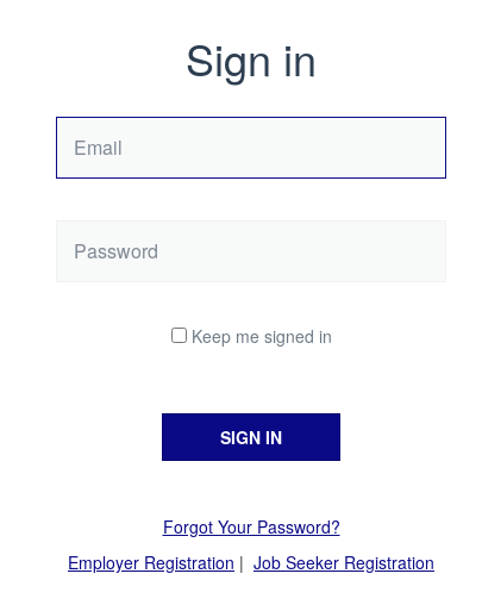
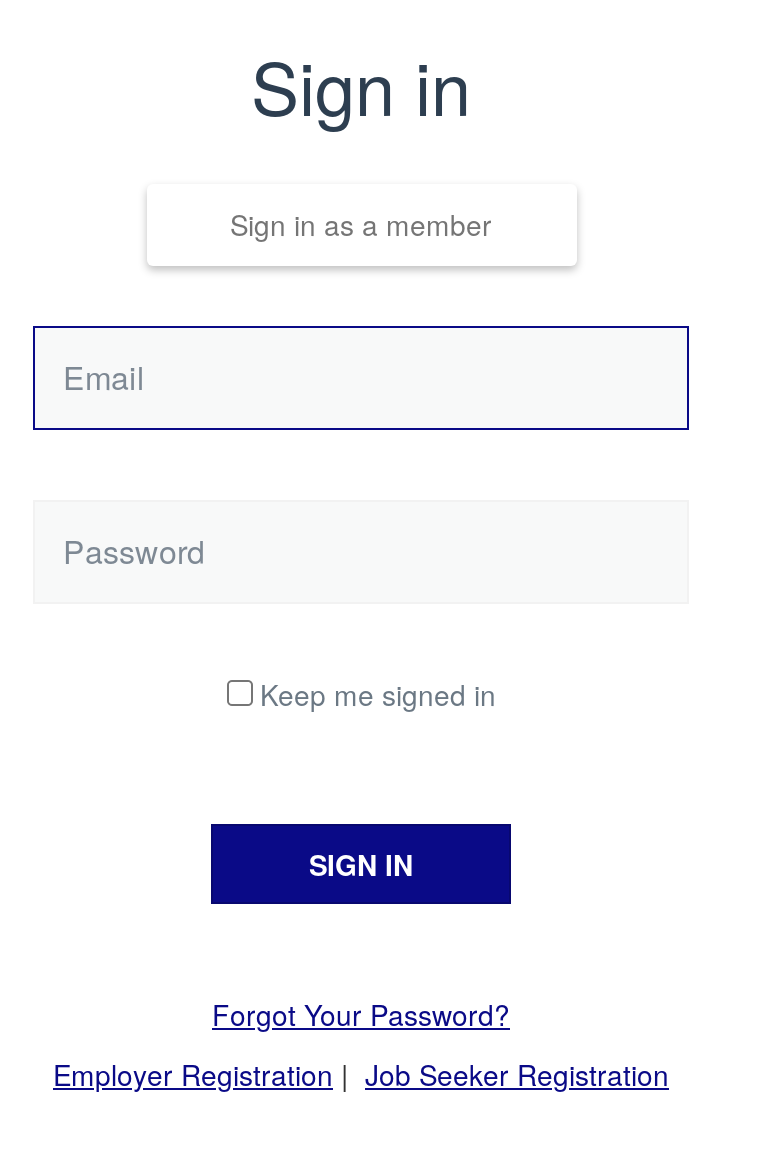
none -> [230,204,492,244] Sign in as a member

